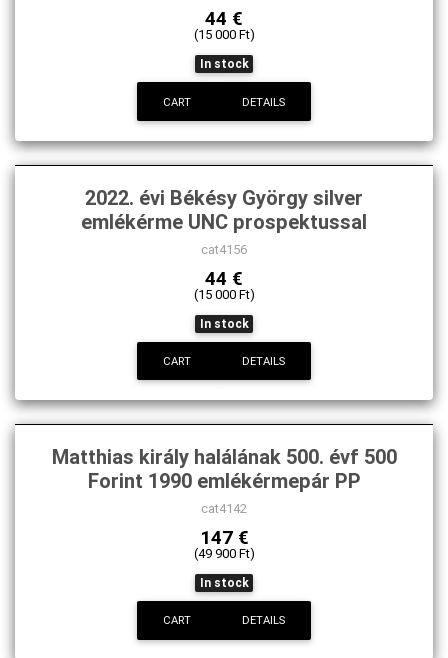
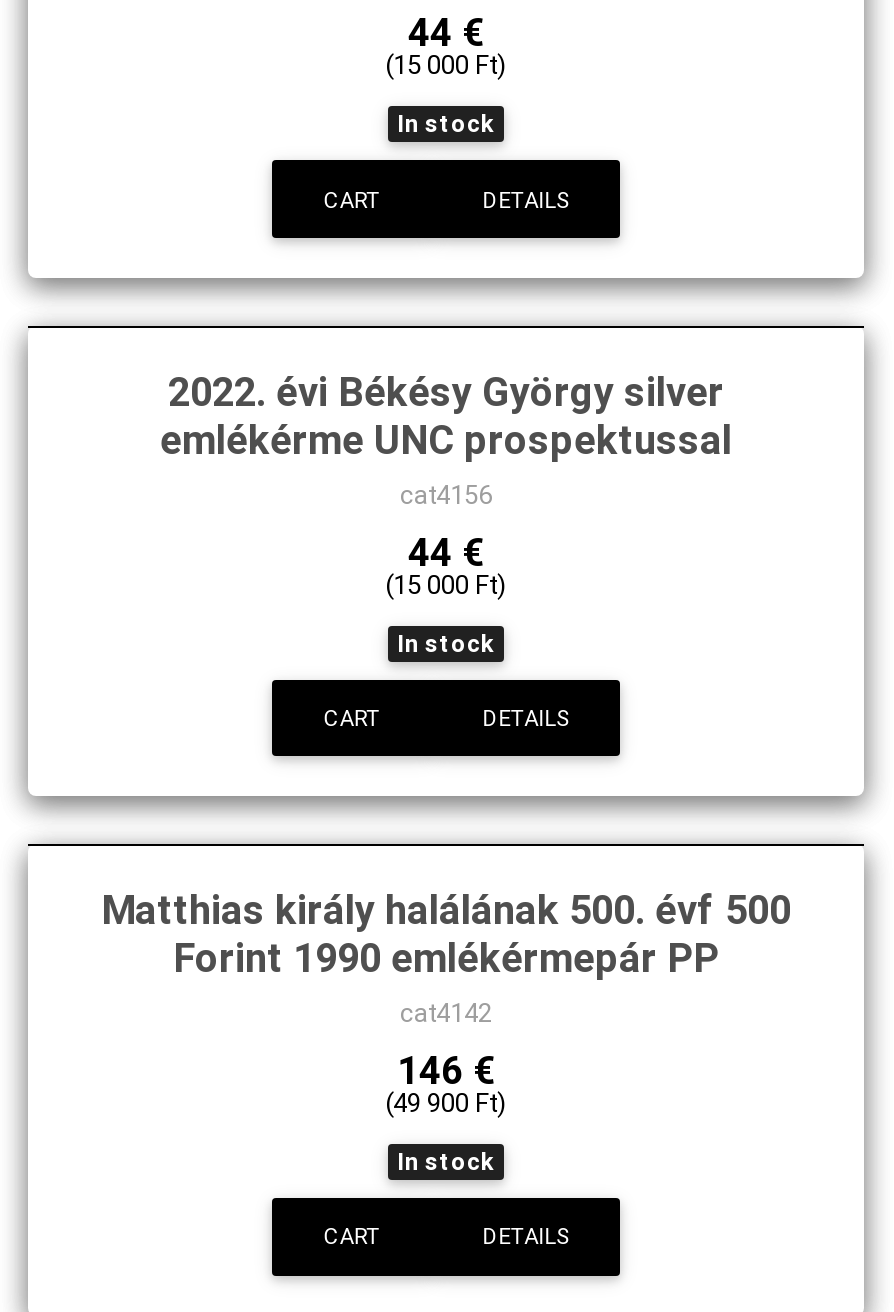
[199,525,248,549] 147 € -> [397,1046,495,1094] 146 €

